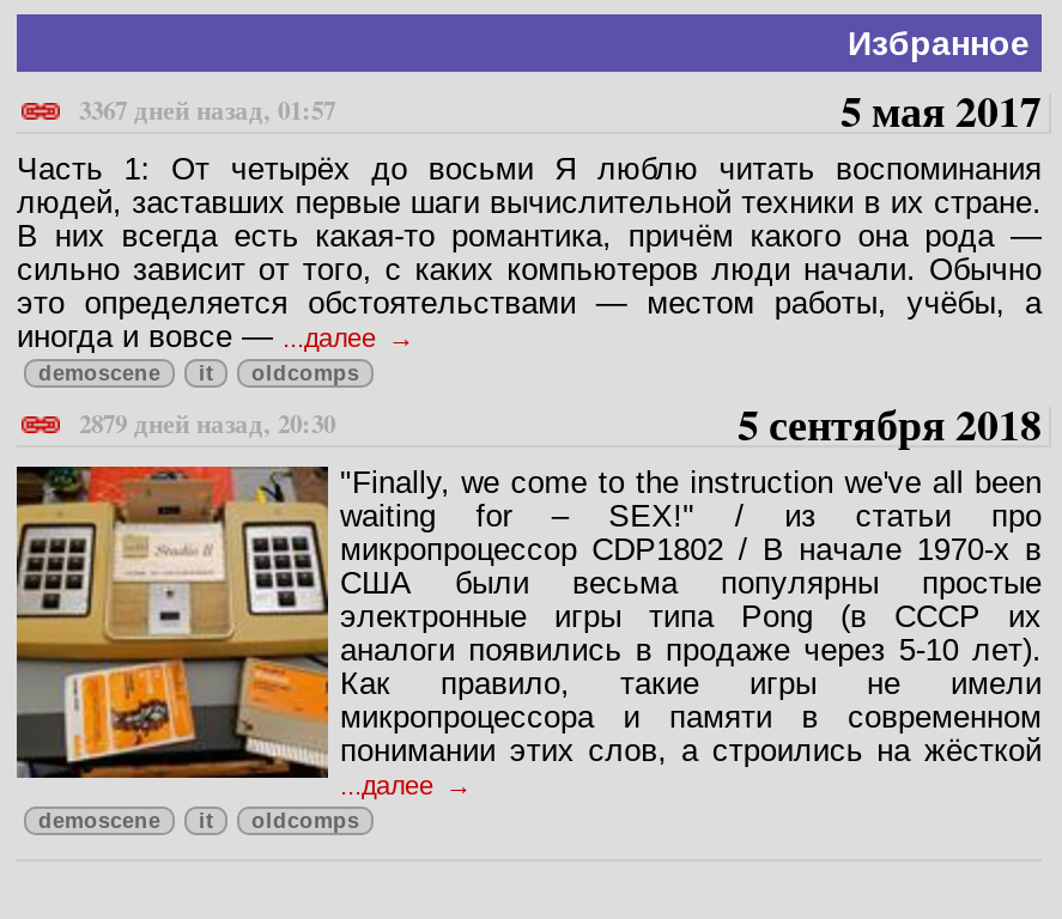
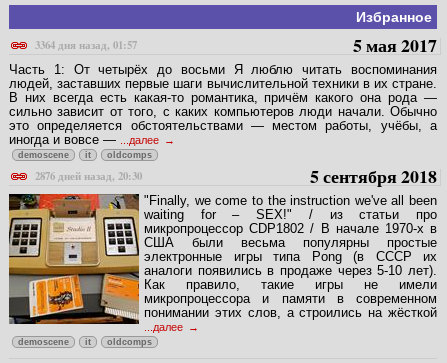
[79,91,335,129] 3367 дней назад, 01:57 -> [35,37,137,53] 3364 дня назад, 01:57
[79,404,335,443] 2879 дней назад, 20:30 -> [35,168,142,184] 2876 дней назад, 20:30

